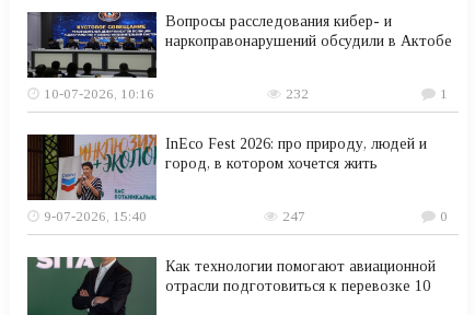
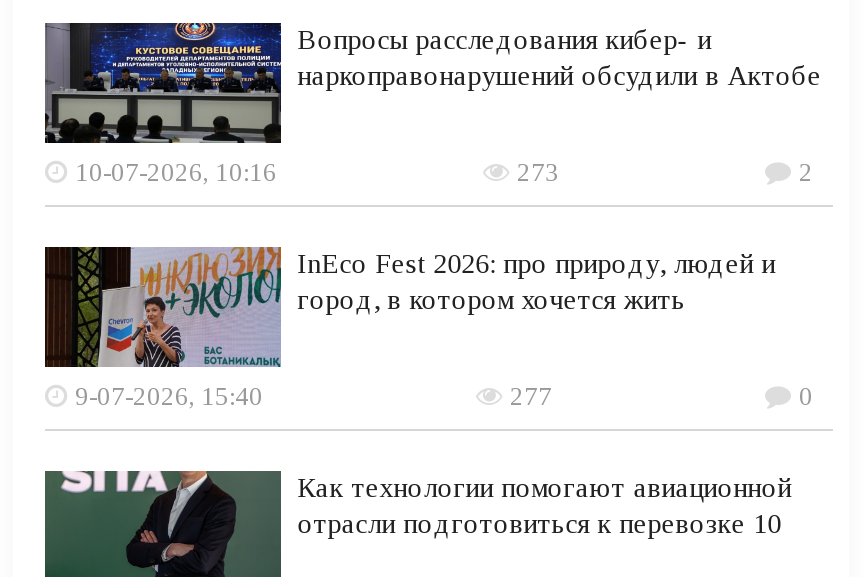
[286,85,309,101] 232 -> [517,156,559,186] 273
[440,85,448,101] 1 -> [799,156,813,186] 2
[282,207,305,224] 247 -> [510,380,552,410] 277

